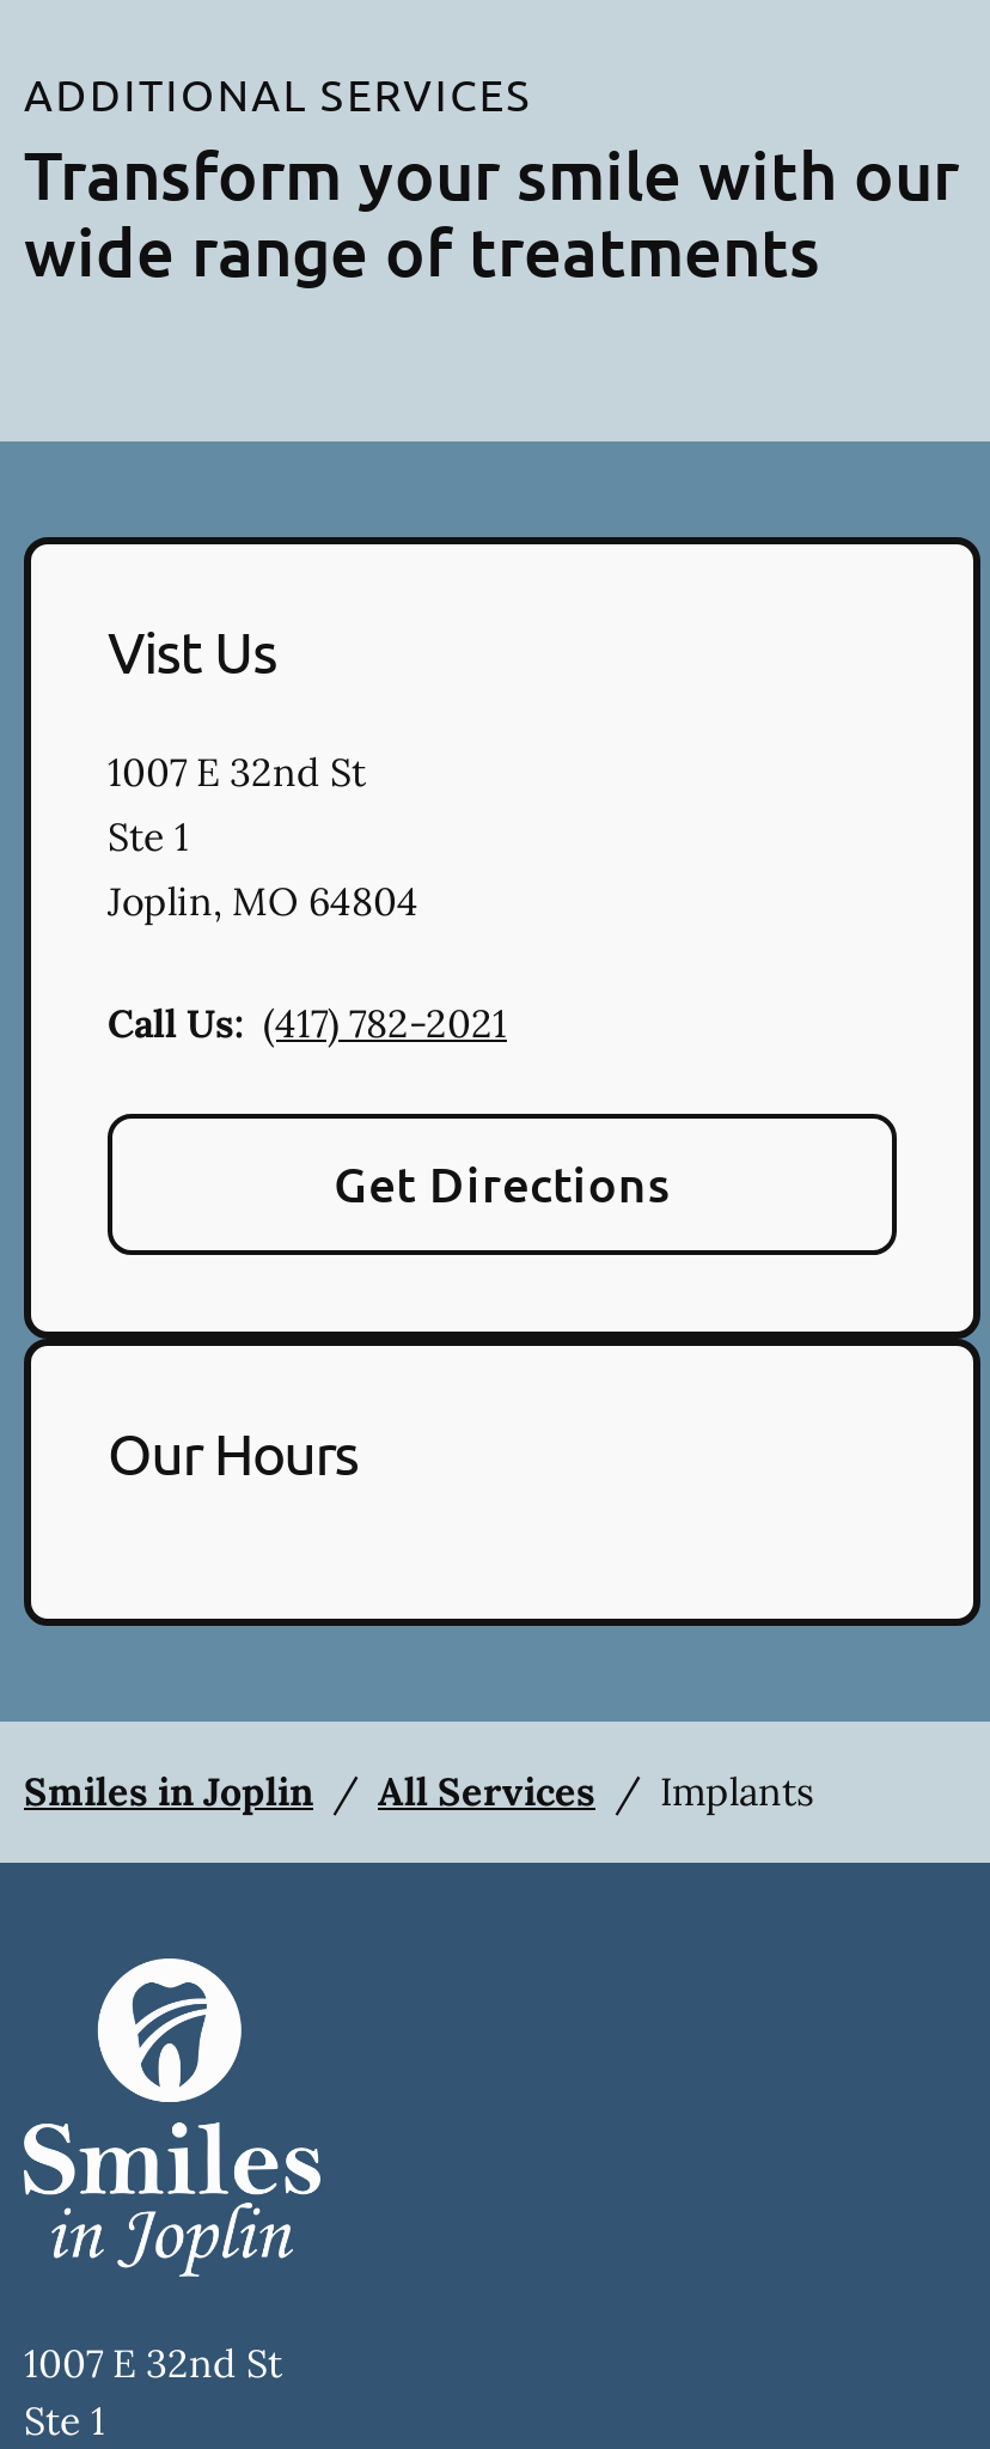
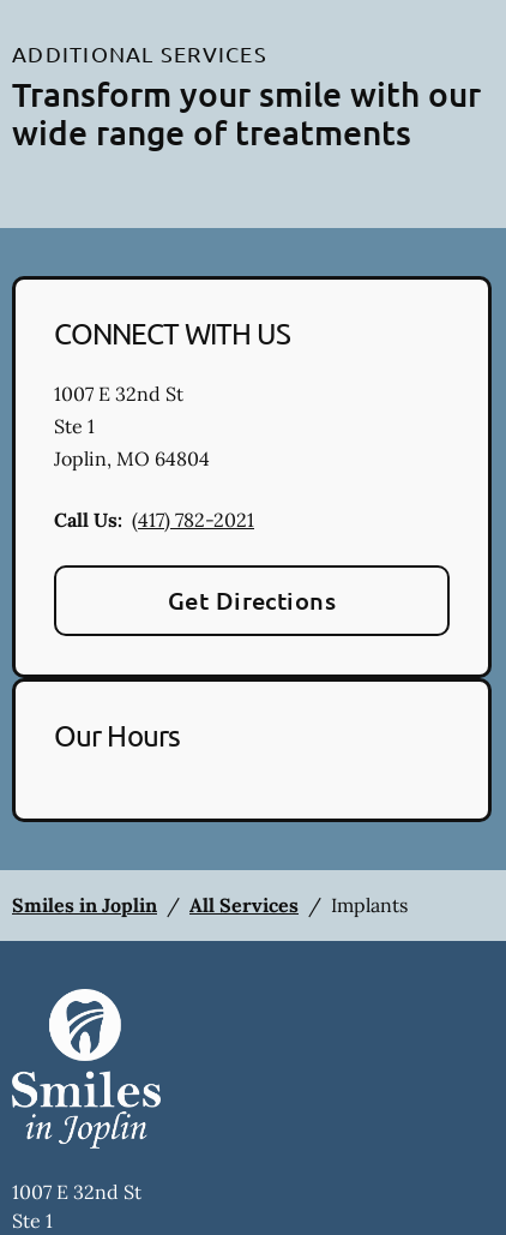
[108,616,277,686] Vist Us -> [54,316,291,350] CONNECT WITH US

